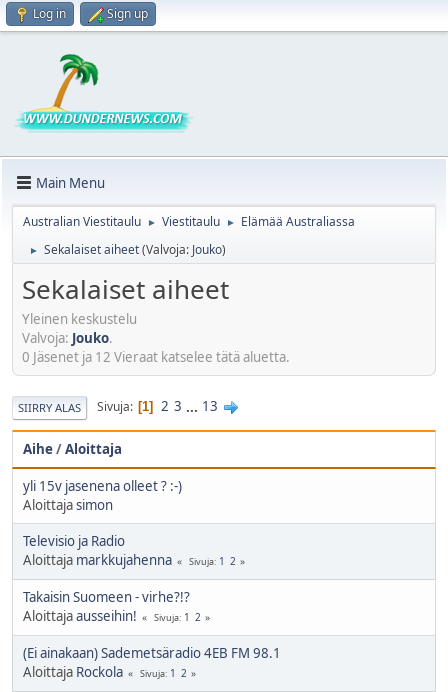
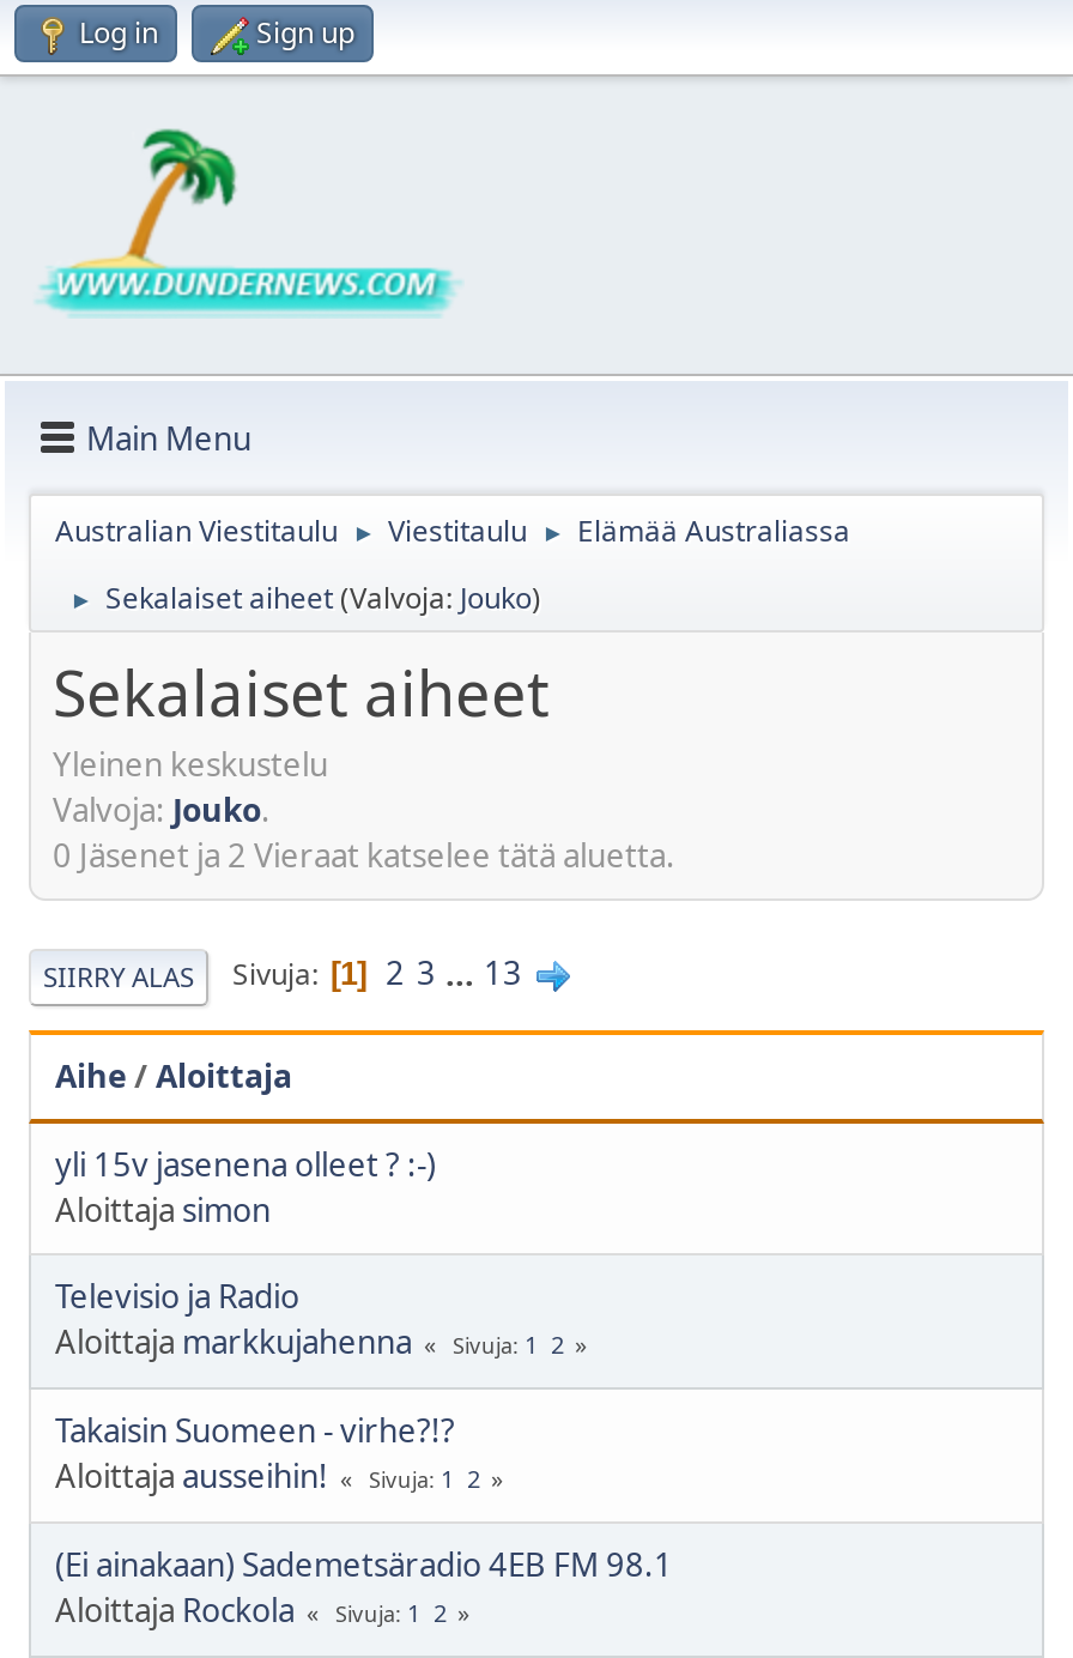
[22,347,290,365] 0 Jäsenet ja 12 Vieraat katselee tätä aluetta. -> [53,833,675,876] 0 Jäsenet ja 2 Vieraat katselee tätä aluetta.

